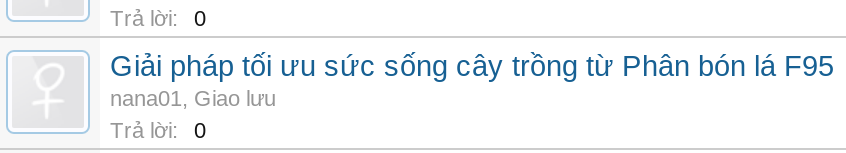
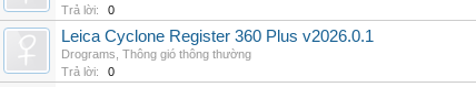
[110,50,834,110] Giải pháp tối ưu sức sống cây trồng từ Phân bón lá F95 | nana01, Giao lưu -> [61,28,374,61] Leica Cyclone Register 360 Plus v2026.0.1 | Drograms, Thông gió thông thường

